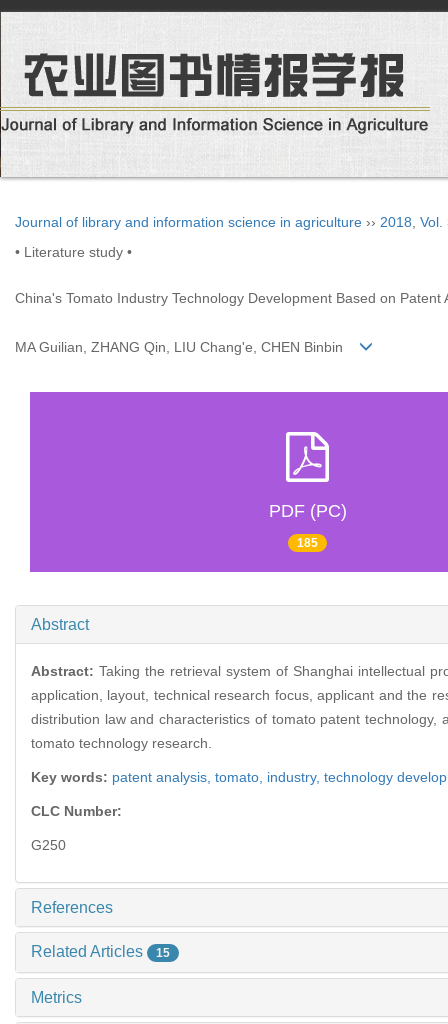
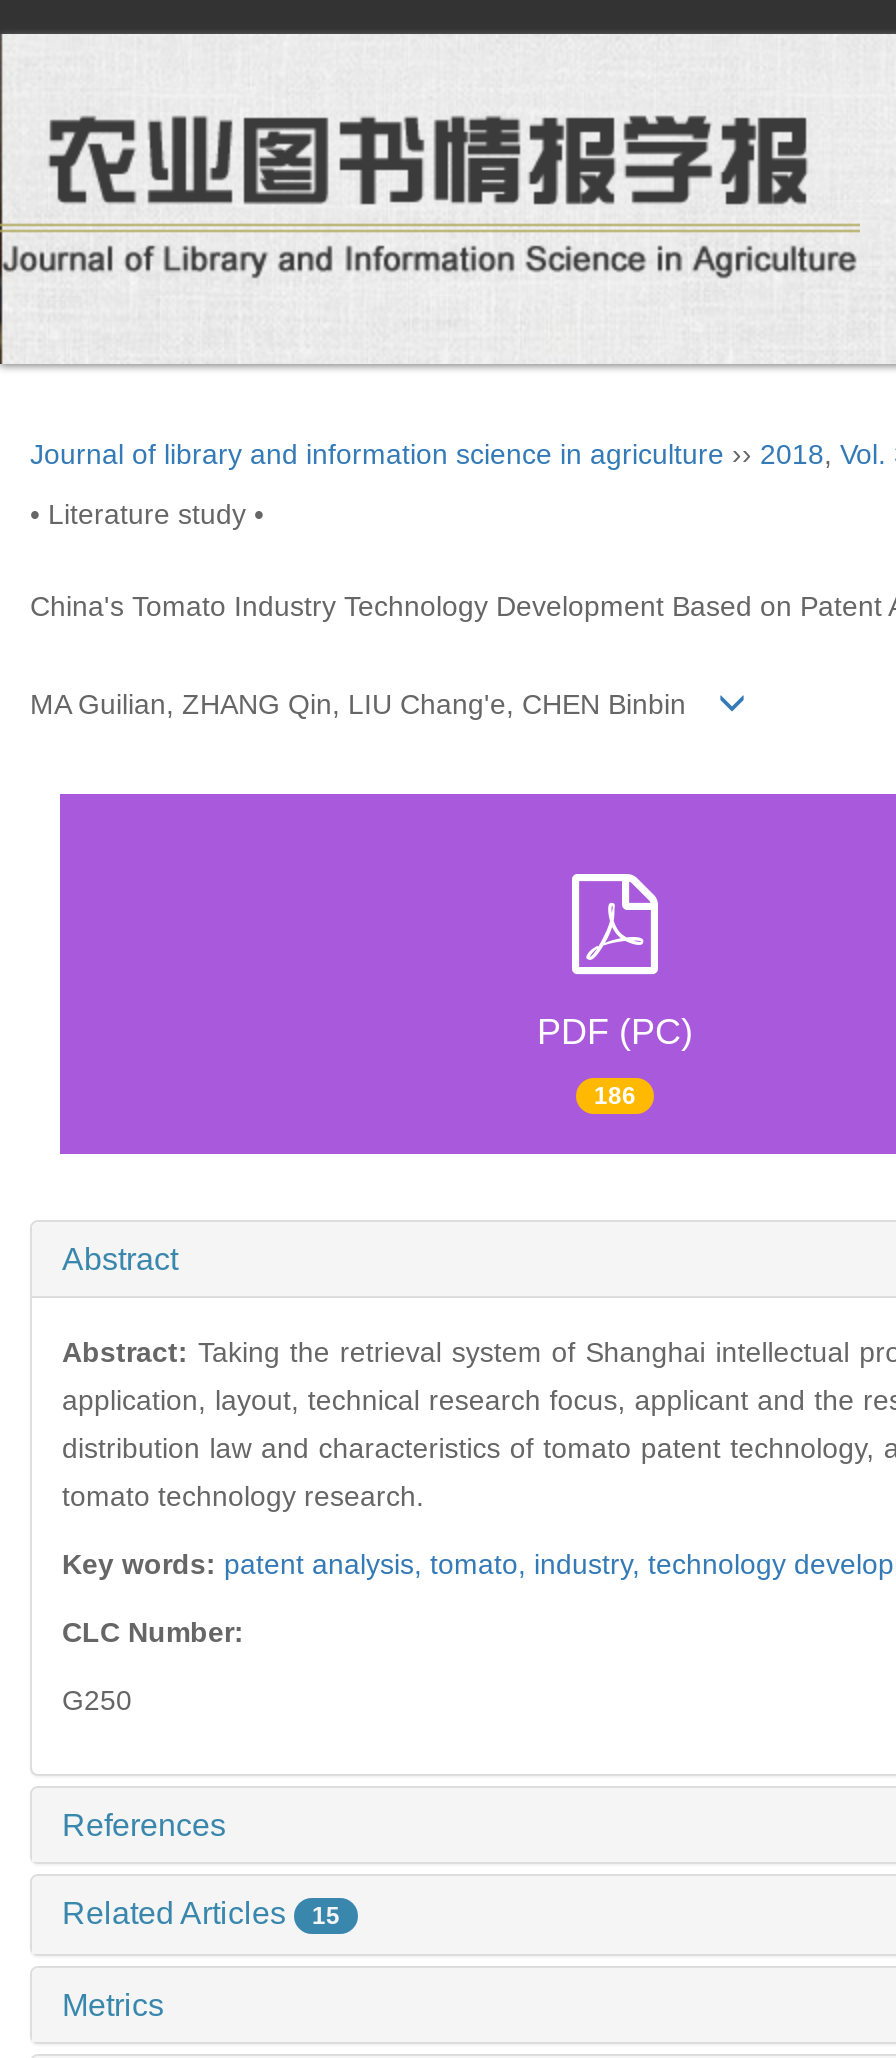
[297,536,318,550] 185 -> [594,1082,636,1110] 186

